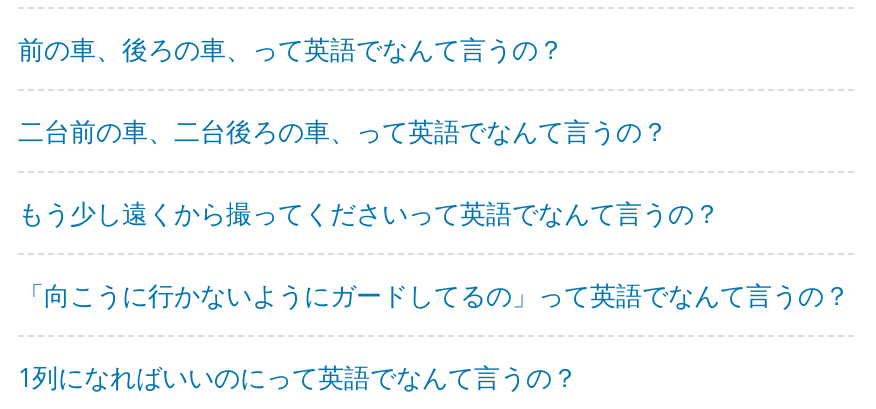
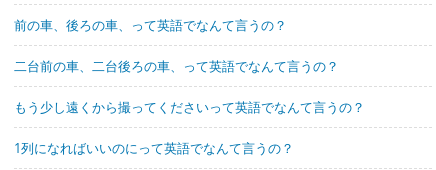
[18,278,850,314] 「向こうに行かないようにガードしてるの」って英語でなんて言うの？ -> none

